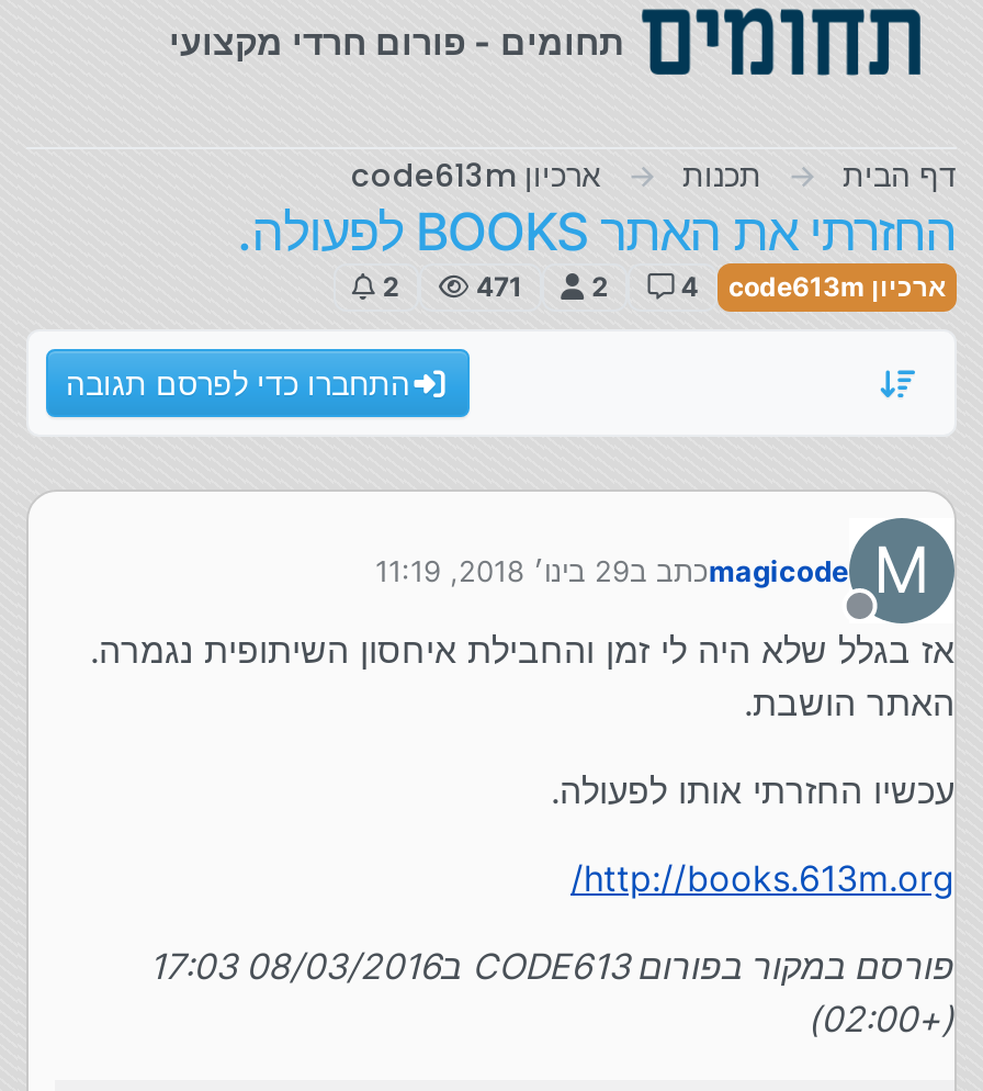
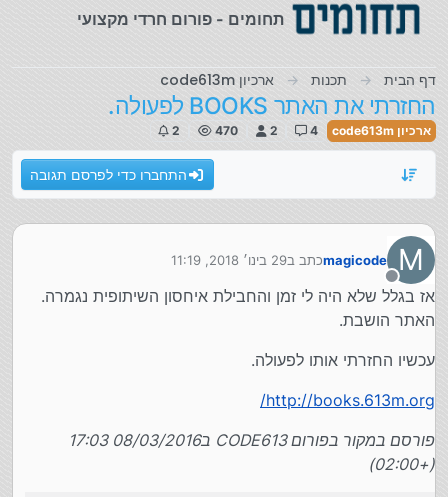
[476,270,522,303] 471 -> [215,123,238,138] 470

